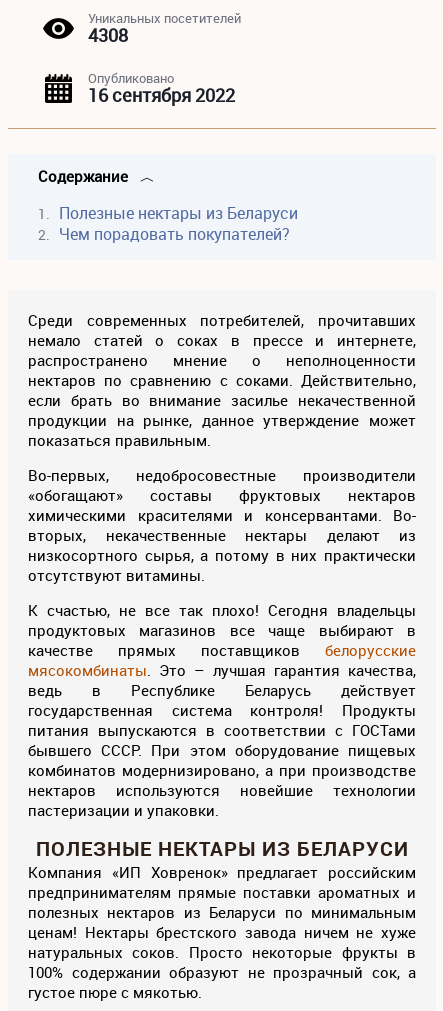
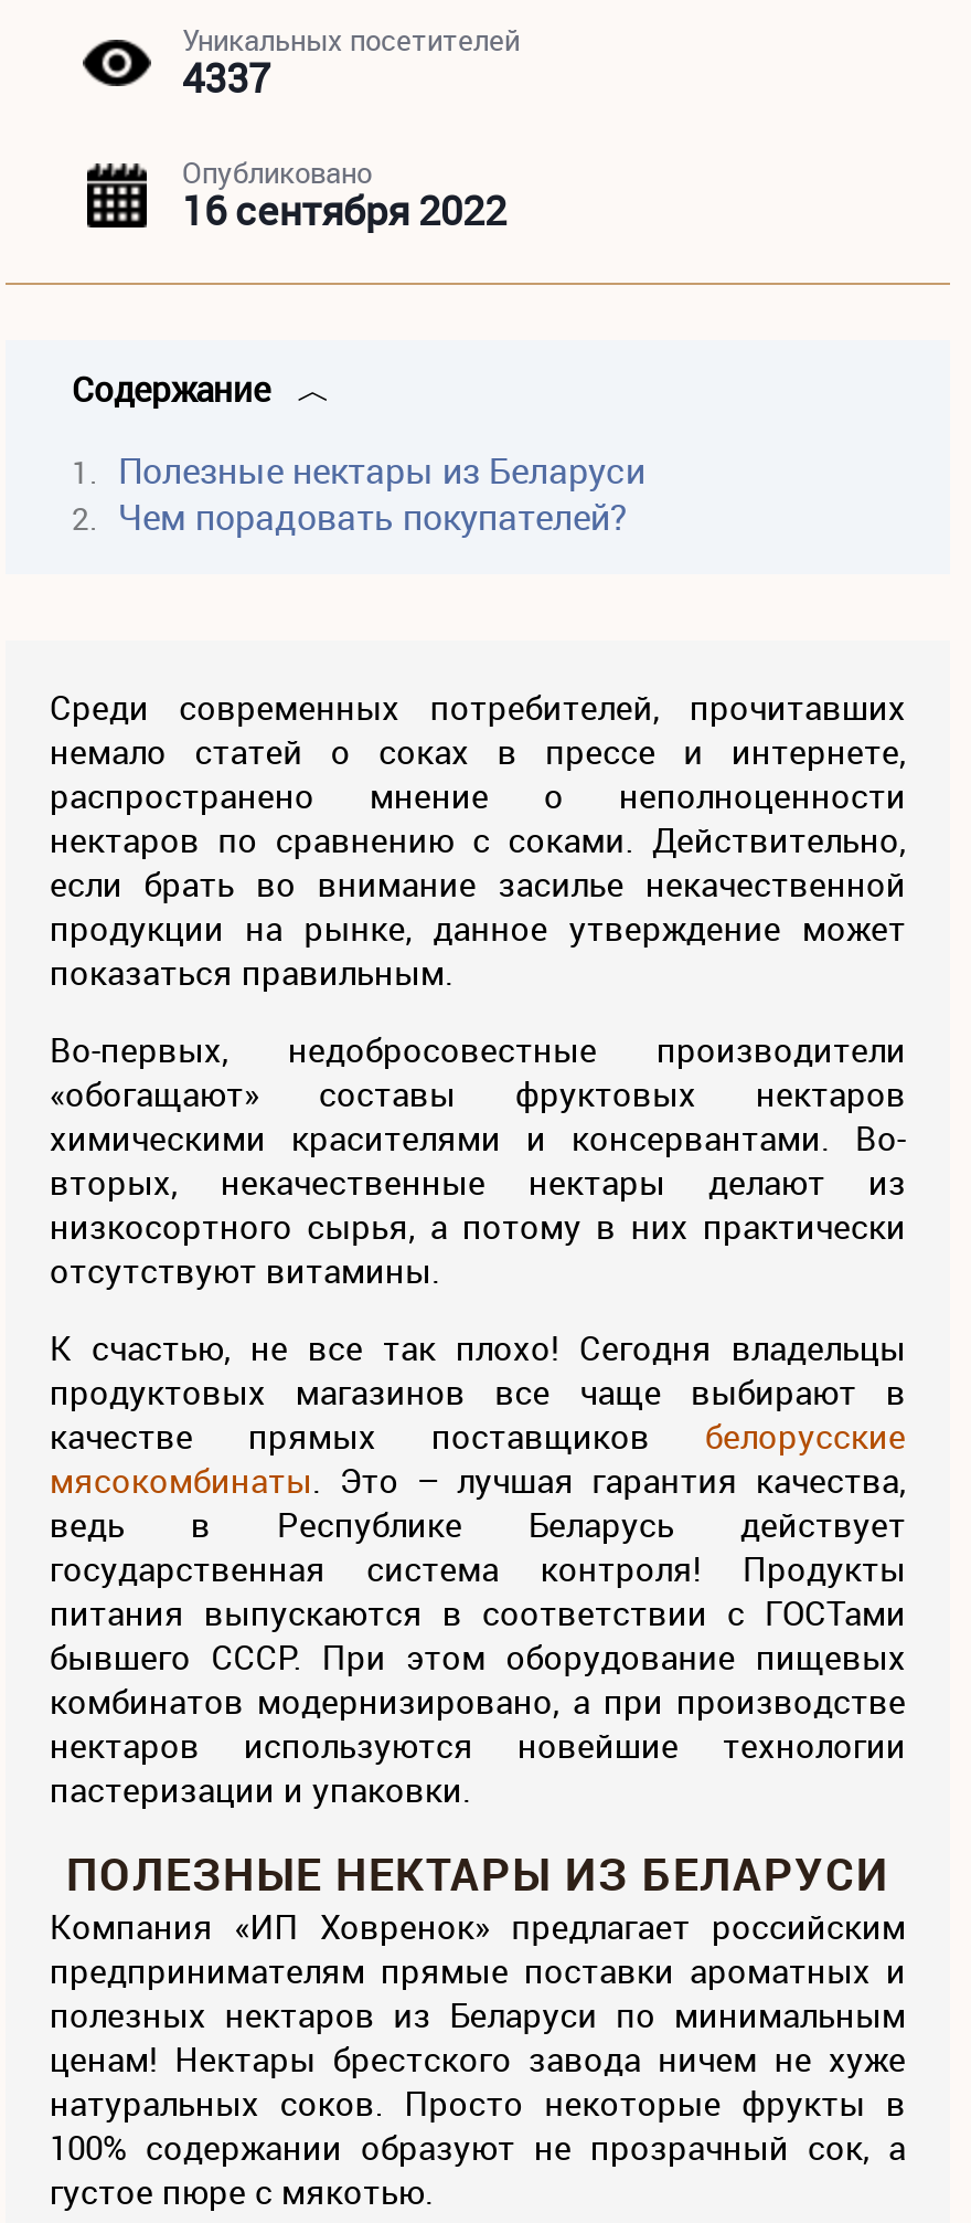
[88,23,128,47] 4308 -> [182,51,270,104] 4337

